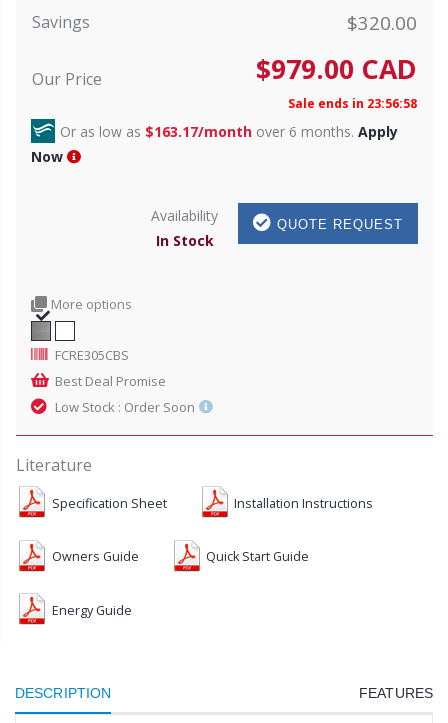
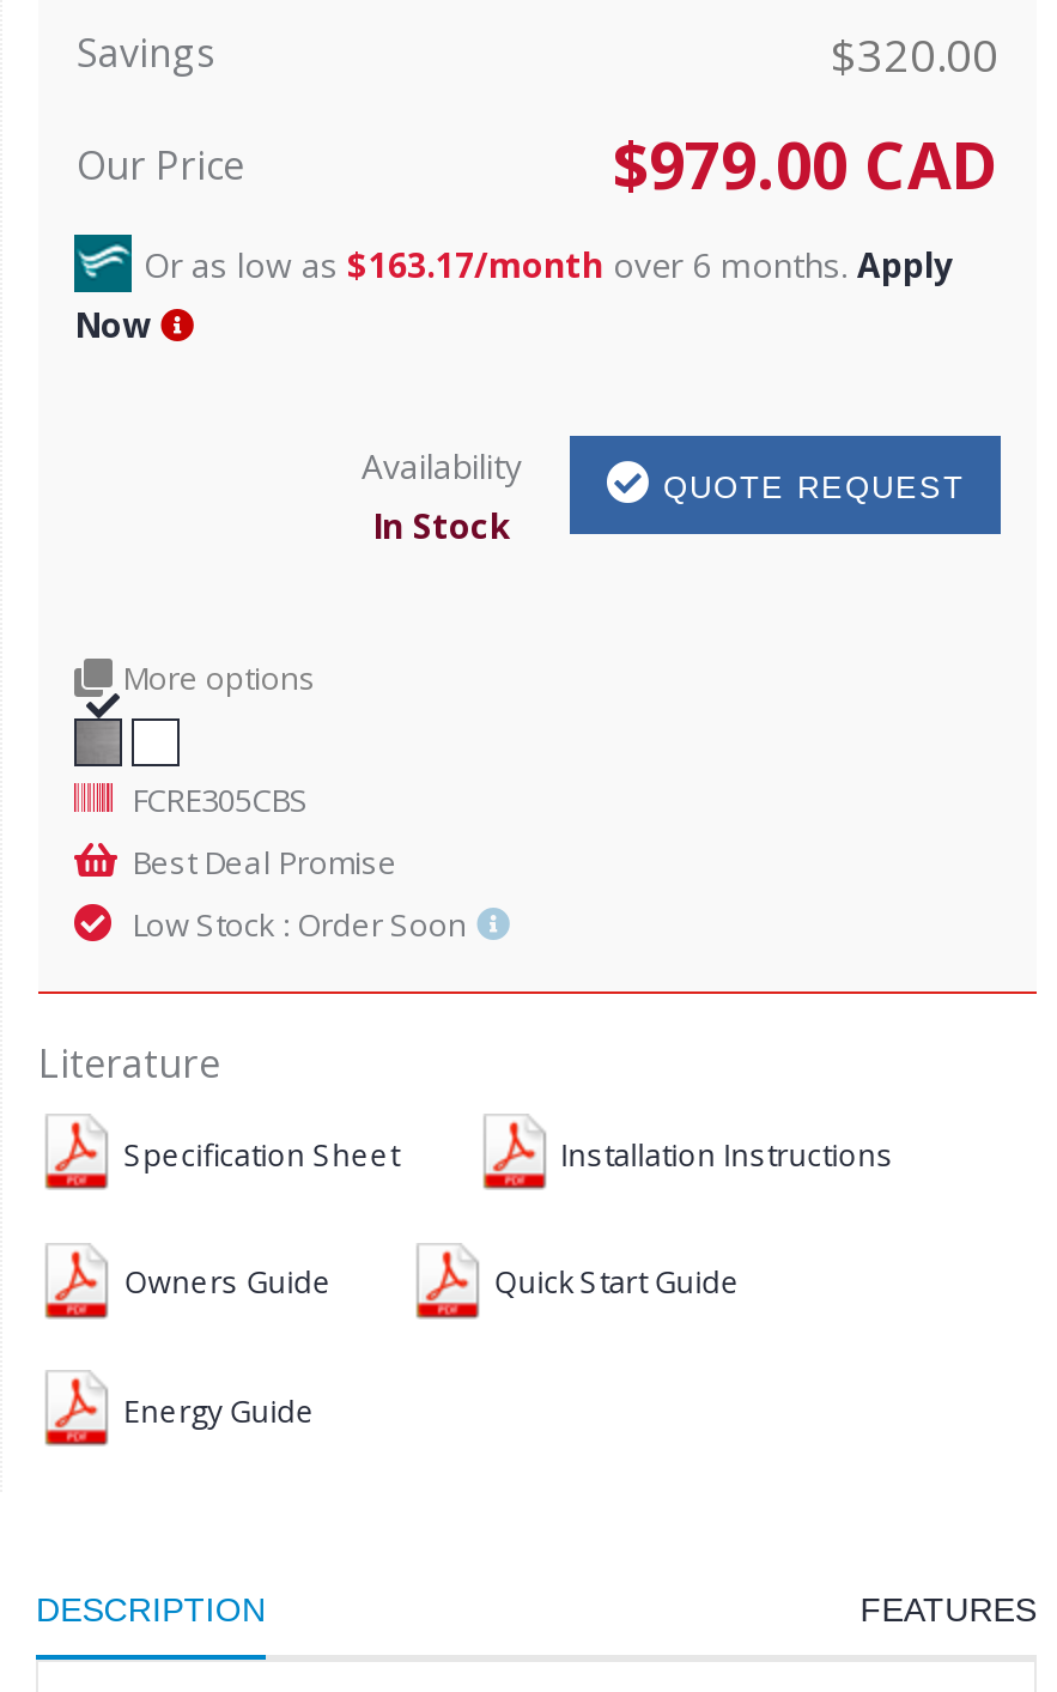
[288,95,417,112] Sale ends in 23:56:58 -> none

